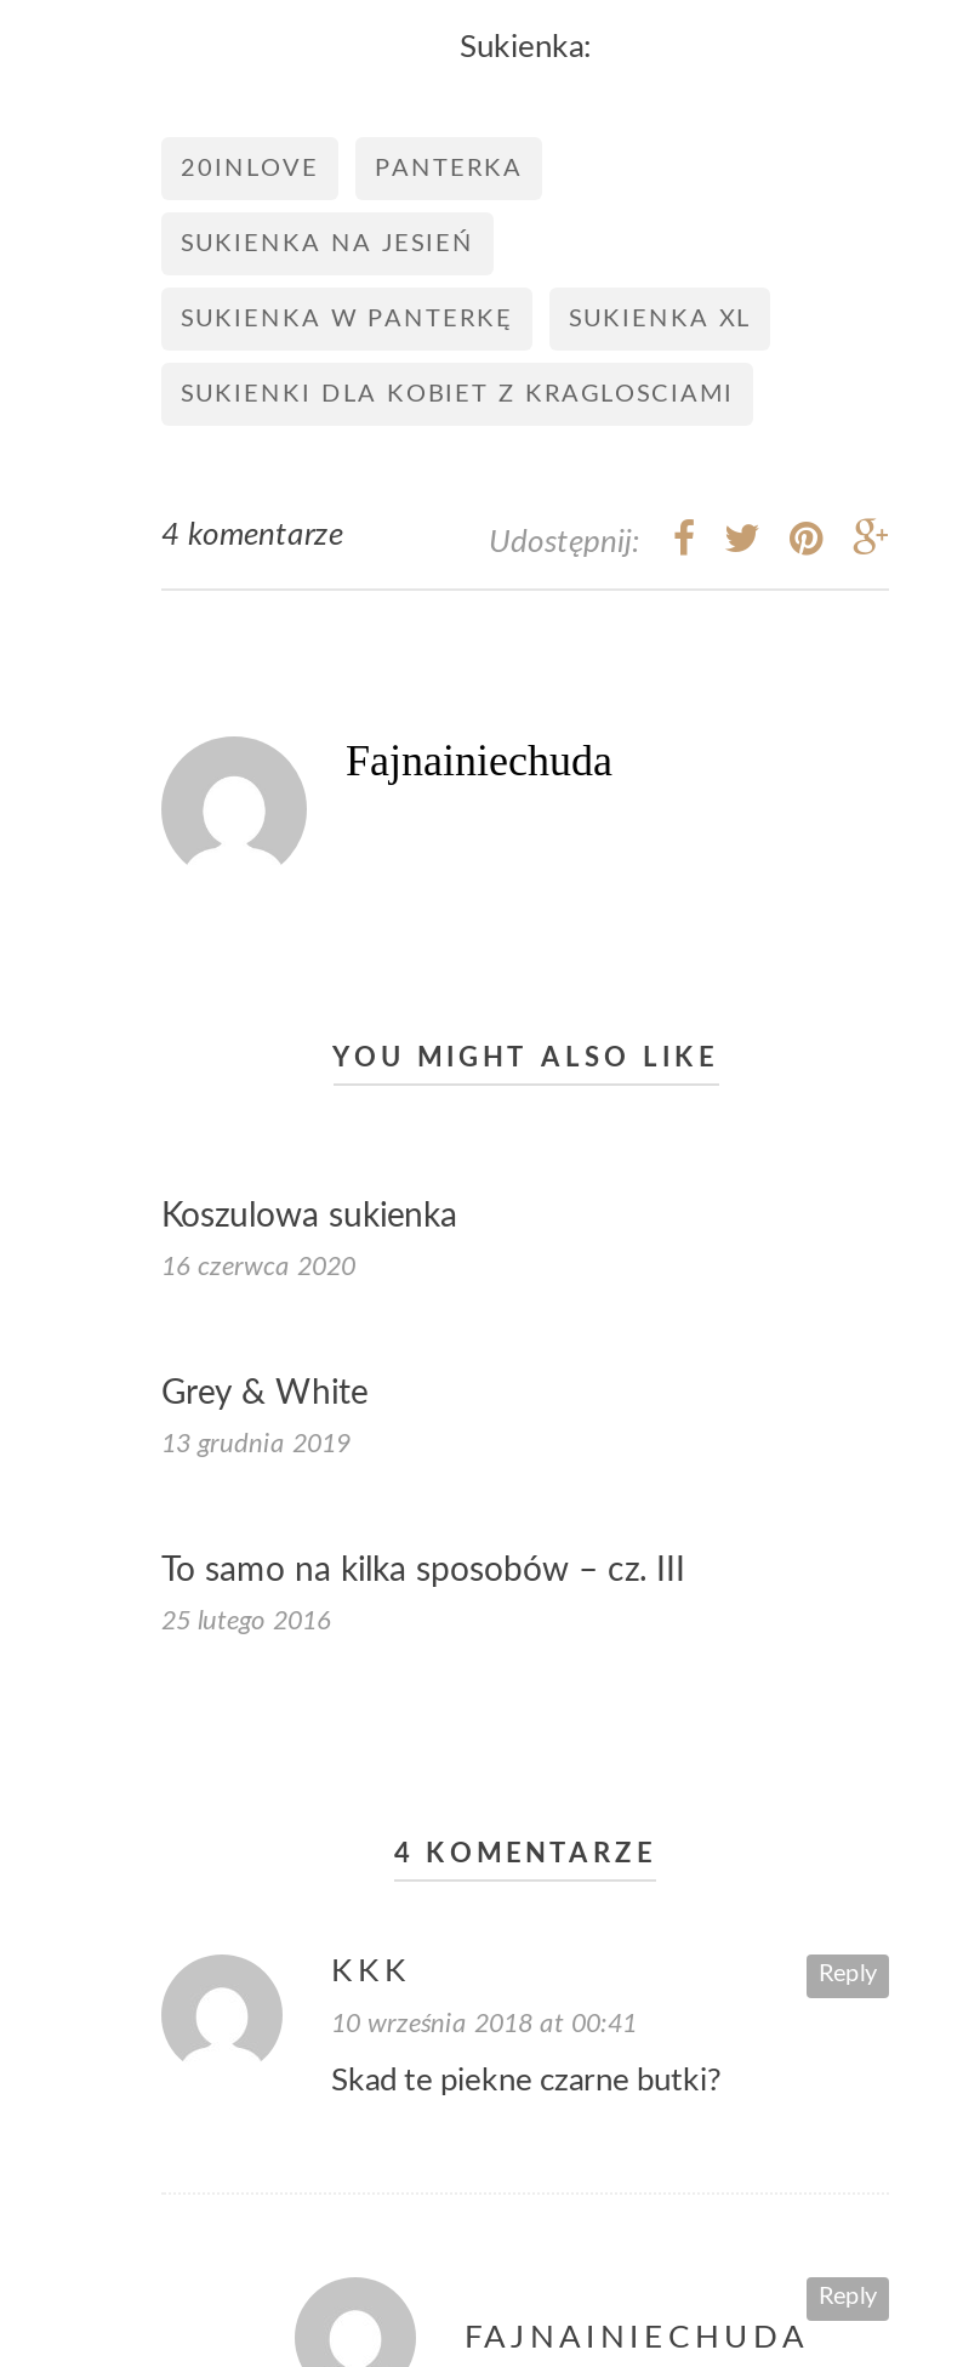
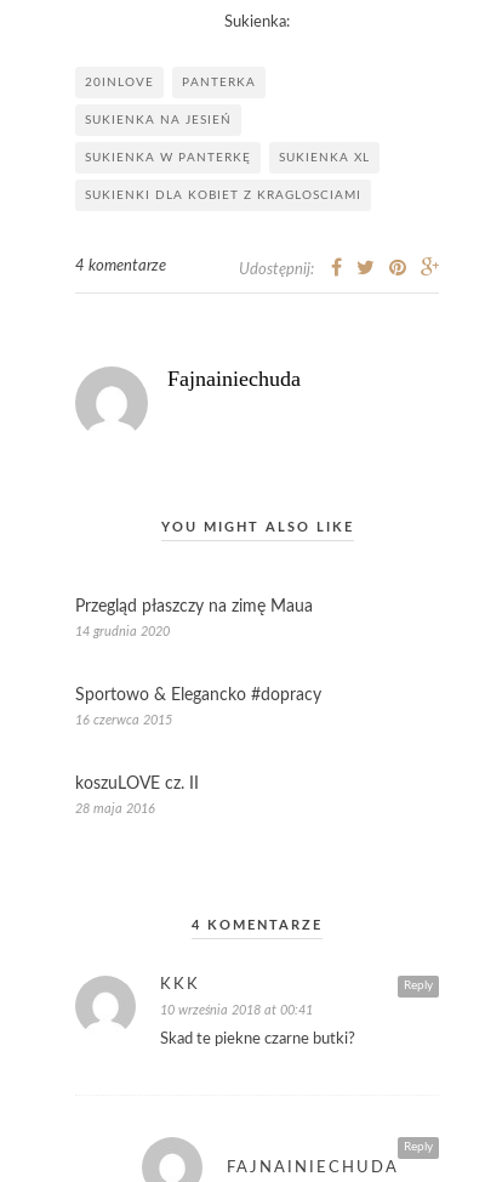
[161,1200,457,1234] Koszulowa sukienka -> [75,598,313,615] Przegląd płaszczy na zimę Maua
[161,1254,355,1280] 16 czerwca 2020 -> [75,625,170,638] 14 grudnia 2020
[161,1377,367,1411] Grey & White -> [75,687,321,704] Sportowo & Elegancko #dopracy
[161,1431,351,1457] 13 grudnia 2019 -> [75,714,172,727] 16 czerwca 2015
[161,1554,685,1588] To samo na kilka sposobów – cz. III -> [75,776,199,793] koszuLOVE cz. II
[161,1608,331,1634] 25 lutego 2016 -> [75,802,155,816] 28 maja 2016

